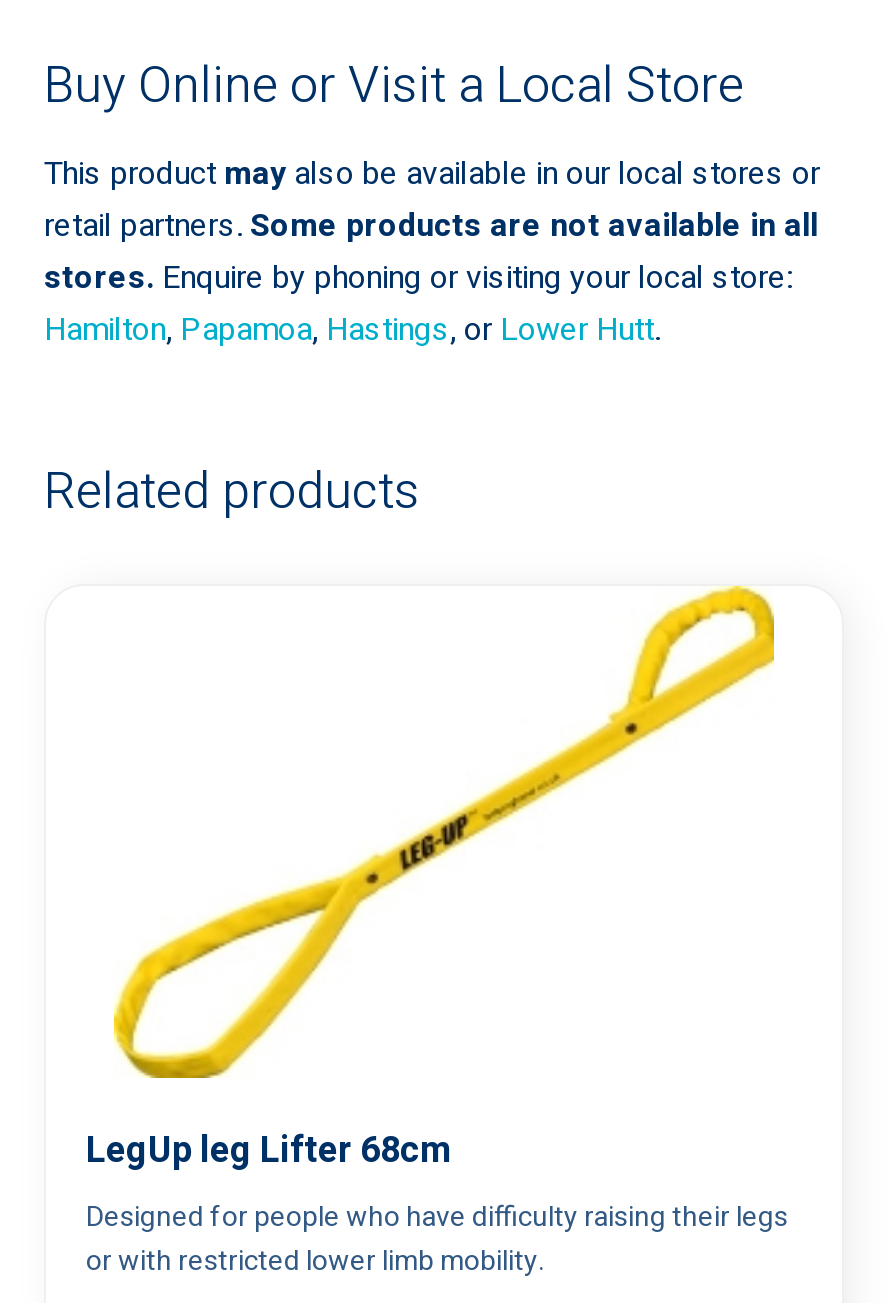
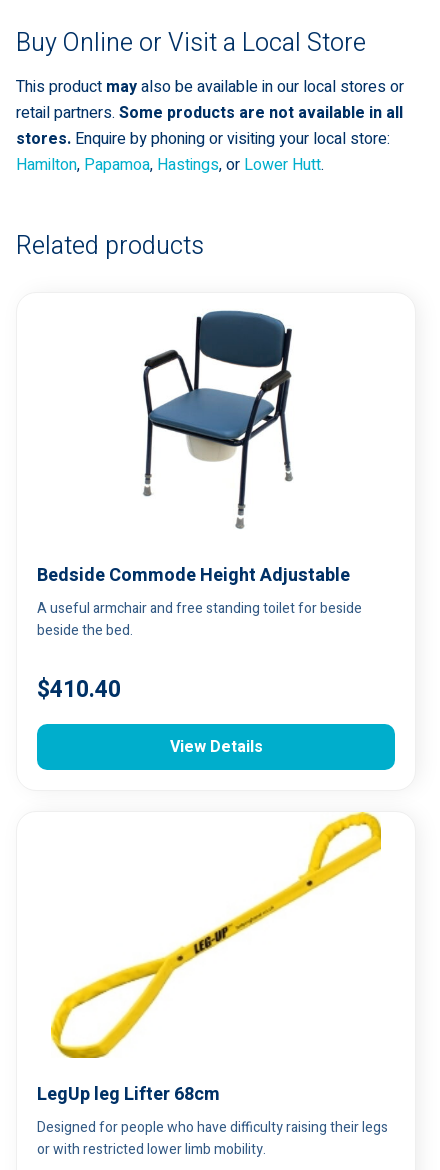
none -> [37,310,362,759] [image] | Bedside Commode Height Adjustable | A useful armchair and free standing toilet for beside | beside the bed. | $410.40 | View Details

